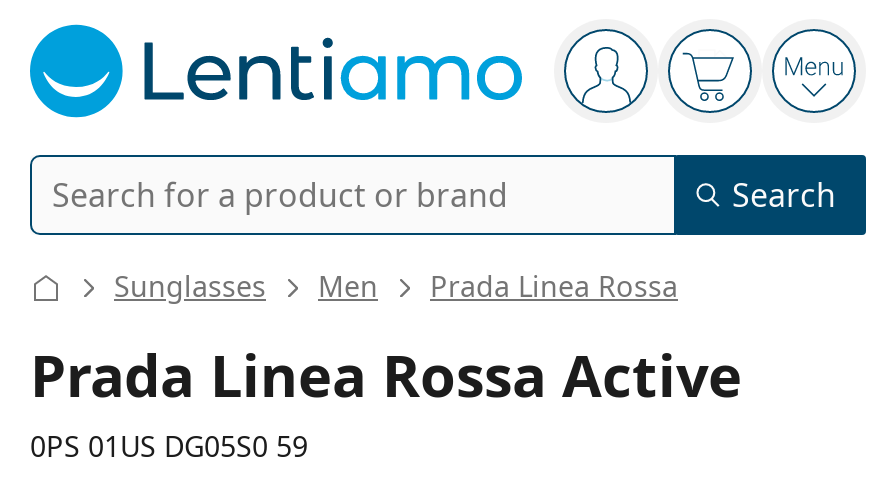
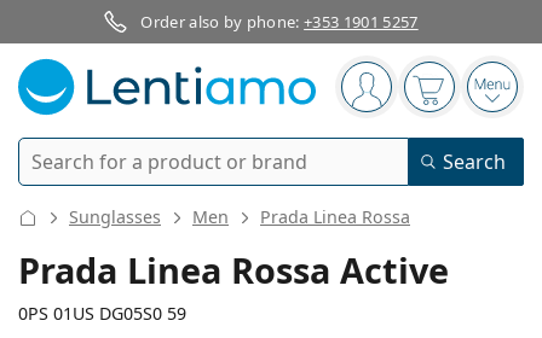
none -> [141,11,418,33] Order also by phone: +353 1901 5257

